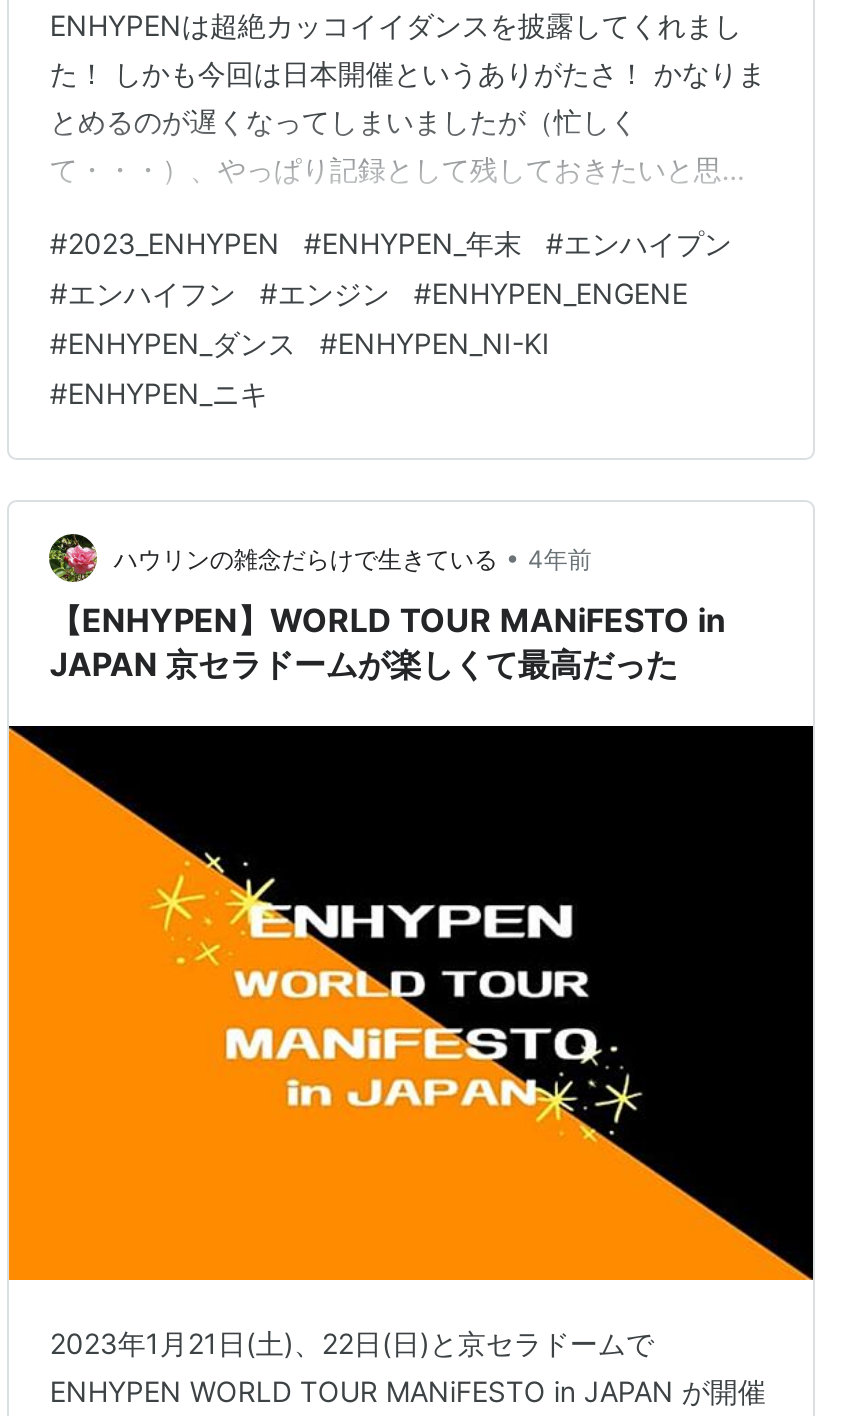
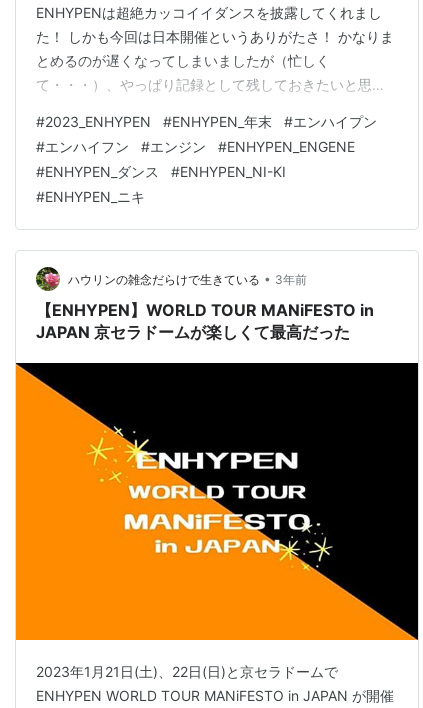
[114,542,592,573] ハウリンの雑念だらけで生きている • 4年前 -> [68,271,307,286] ハウリンの雑念だらけで生きている • 3年前

